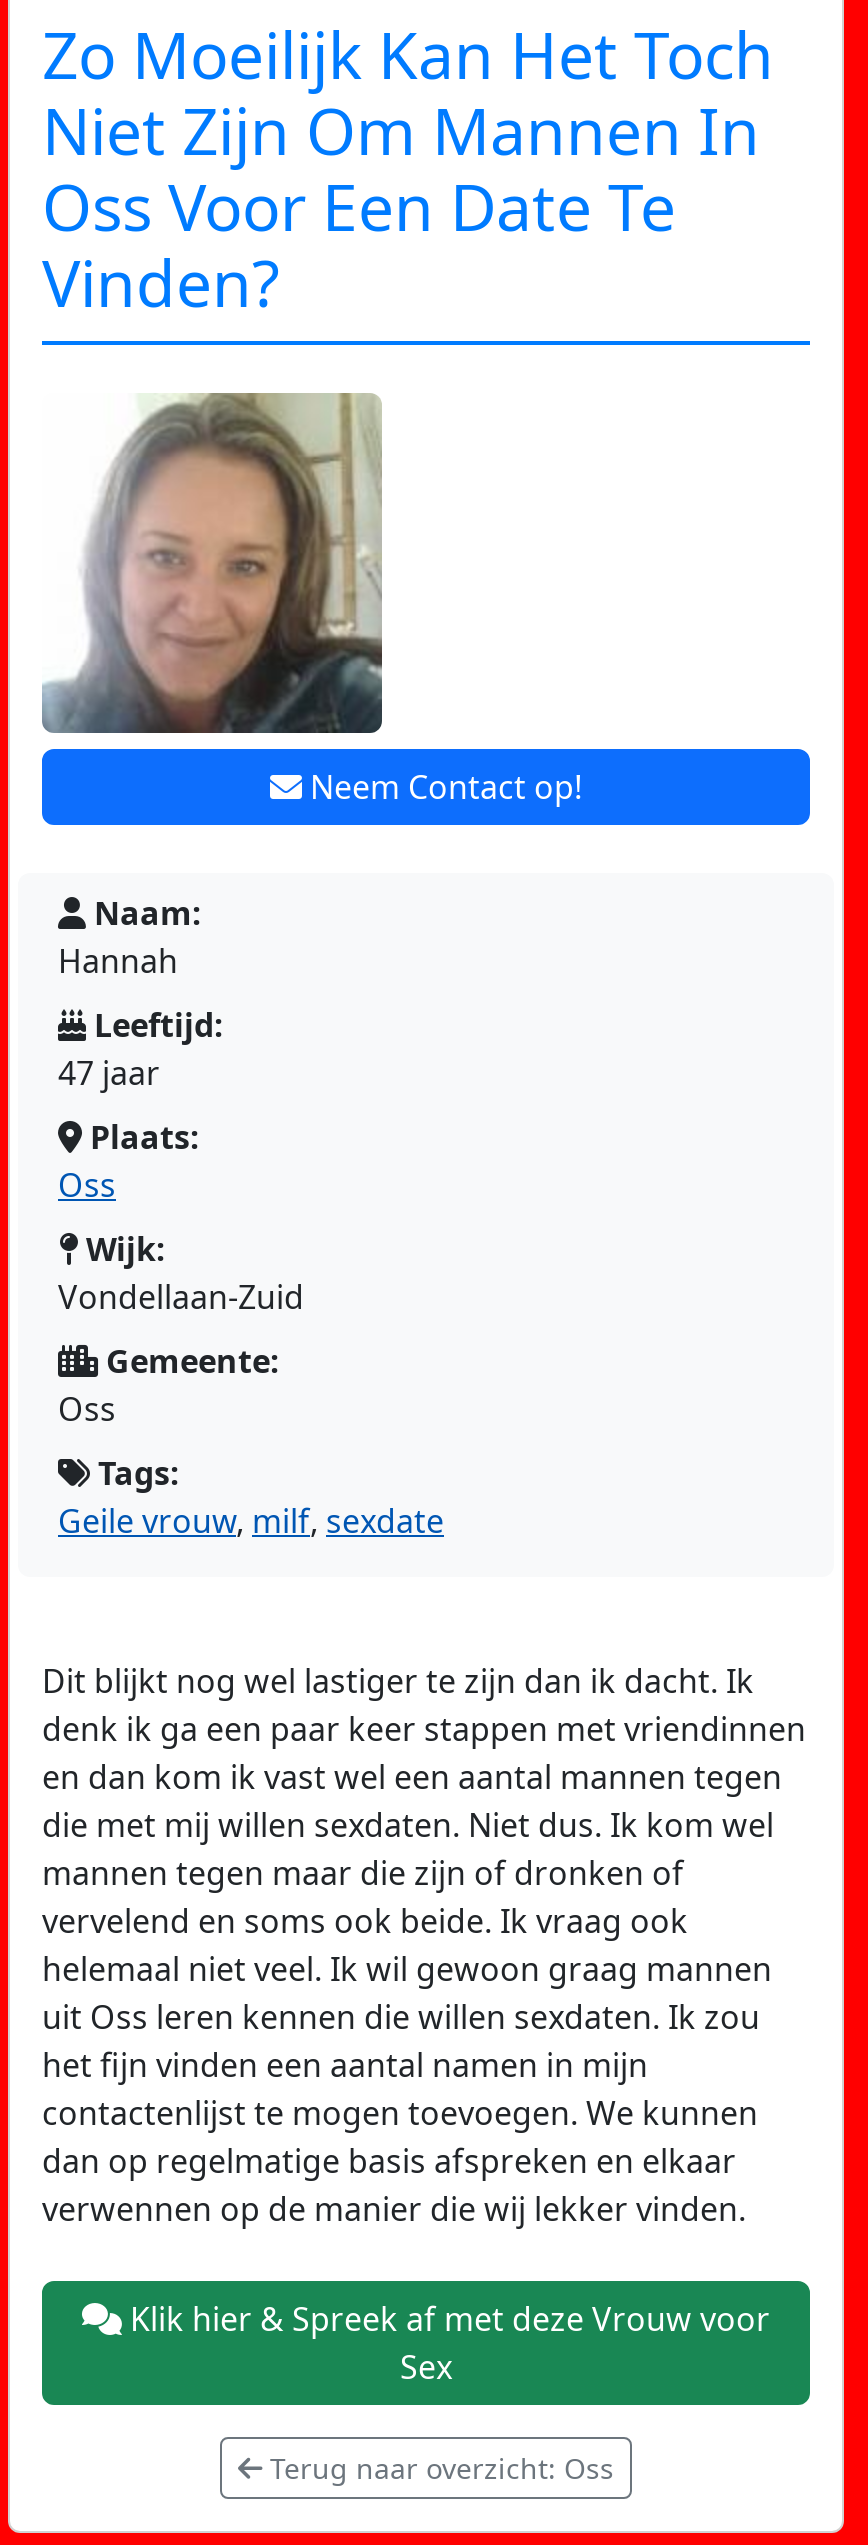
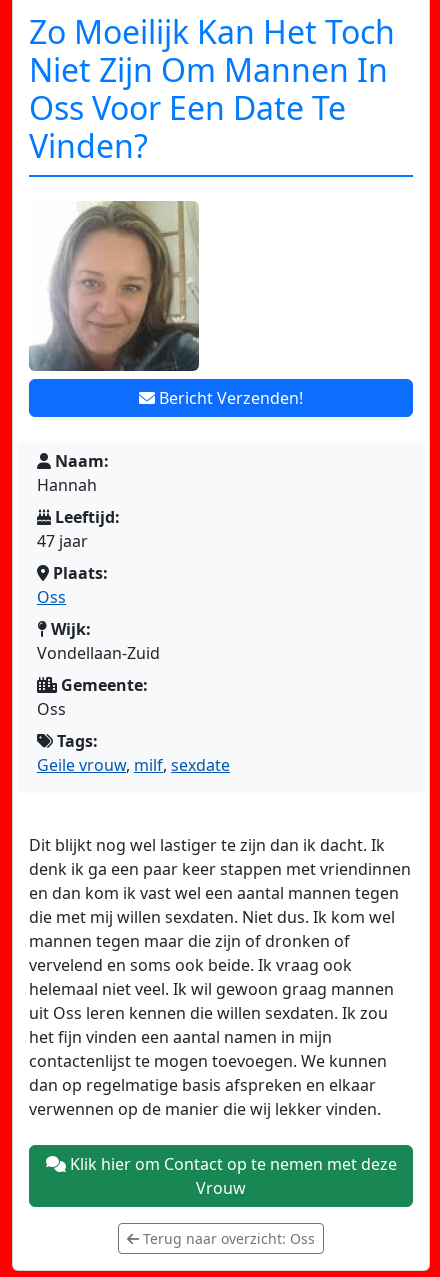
[302,765,582,809] Neem Contact op! -> [155,387,303,409] Bericht Verzenden!
[122,2297,770,2389] Klik hier & Spreek af met deze Vrouw voor | Sex -> [65,1153,396,1199] Klik hier om Contact op te nemen met deze | Vrouw

